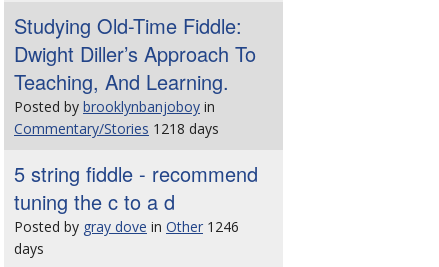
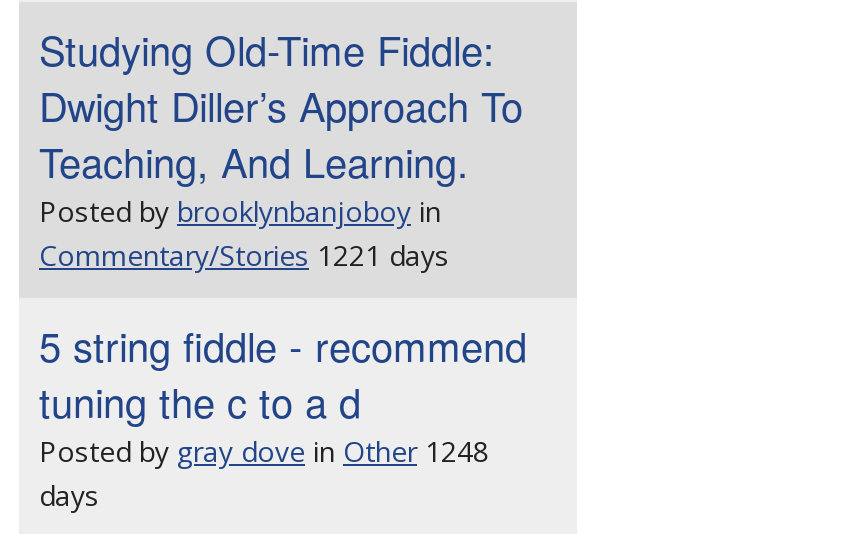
[14,119,219,138] Commentary/Stories 1218 days -> [39,236,449,274] Commentary/Stories 1221 days
[14,217,239,236] Posted by gray dove in Other 1246 -> [39,432,489,470] Posted by gray dove in Other 1248

